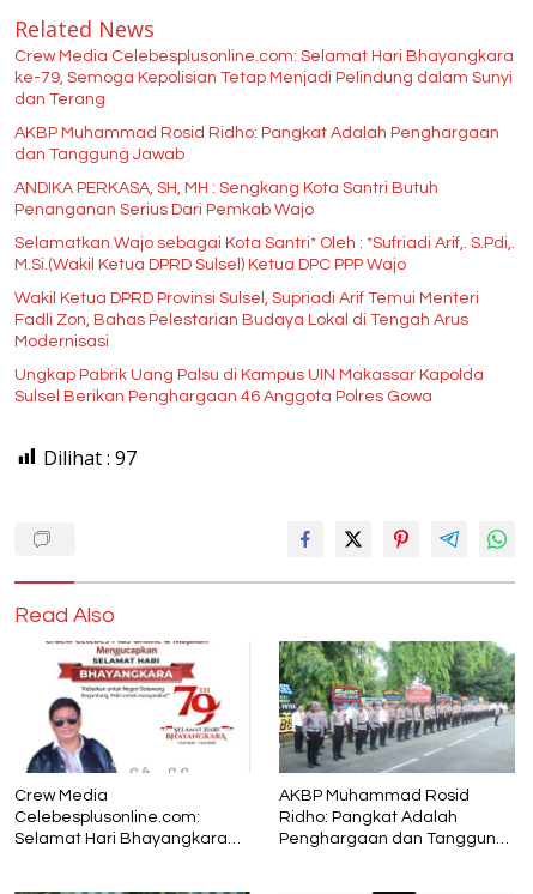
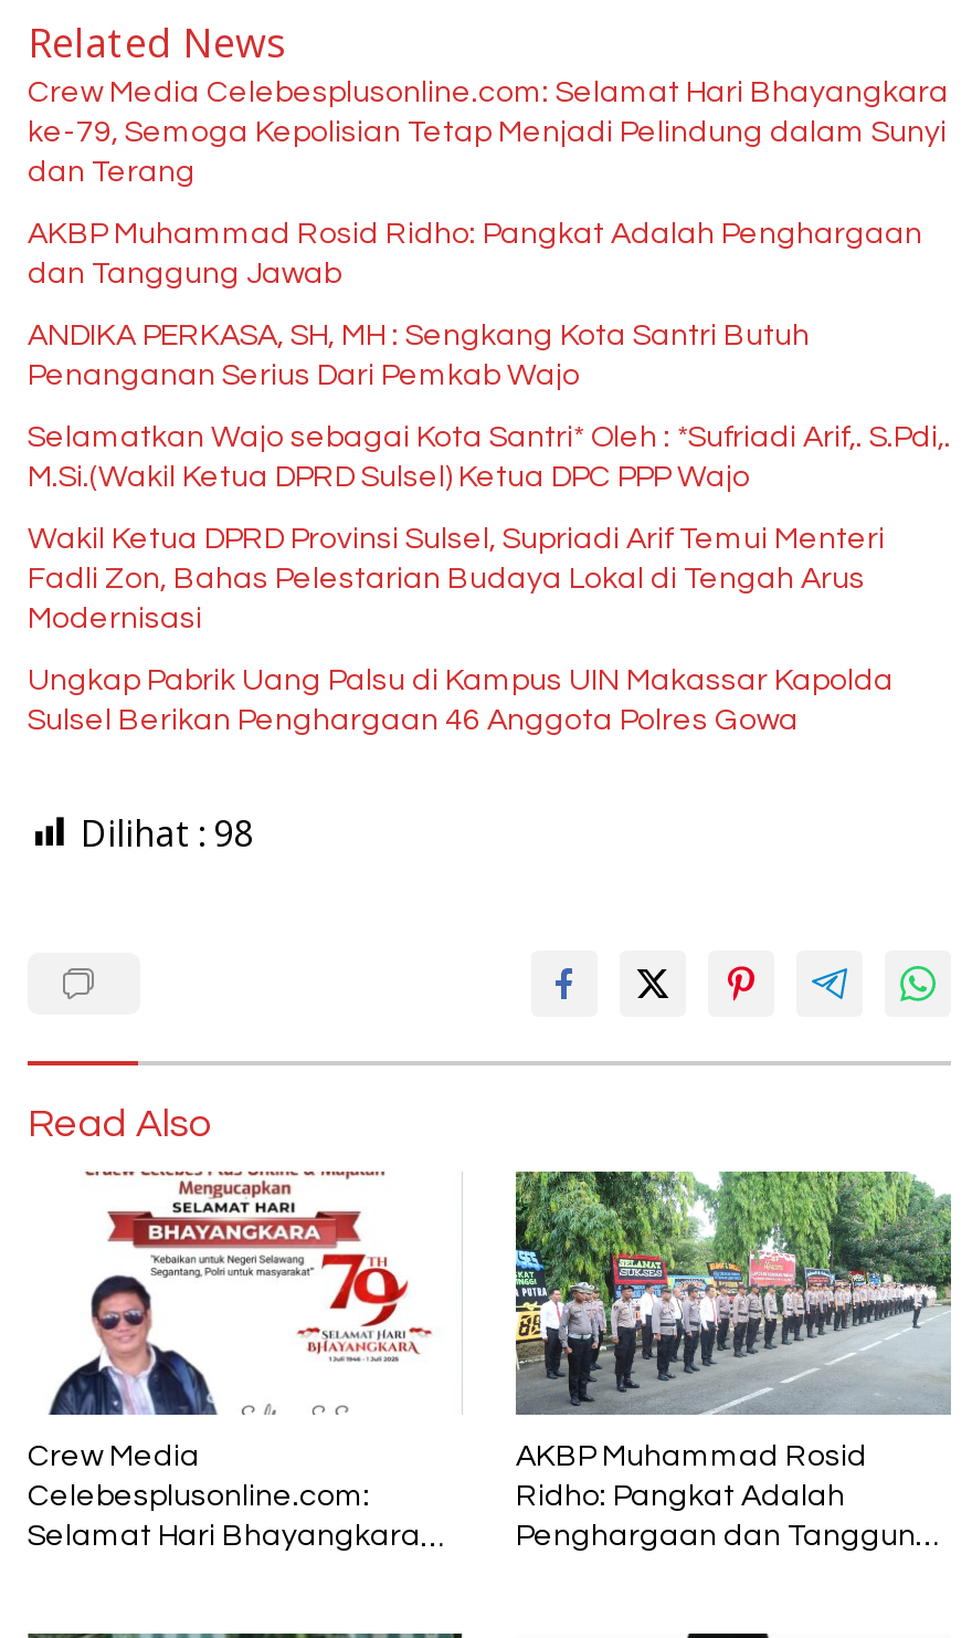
[43,444,137,470] Dilihat : 97 -> [81,808,253,857] Dilihat : 98

